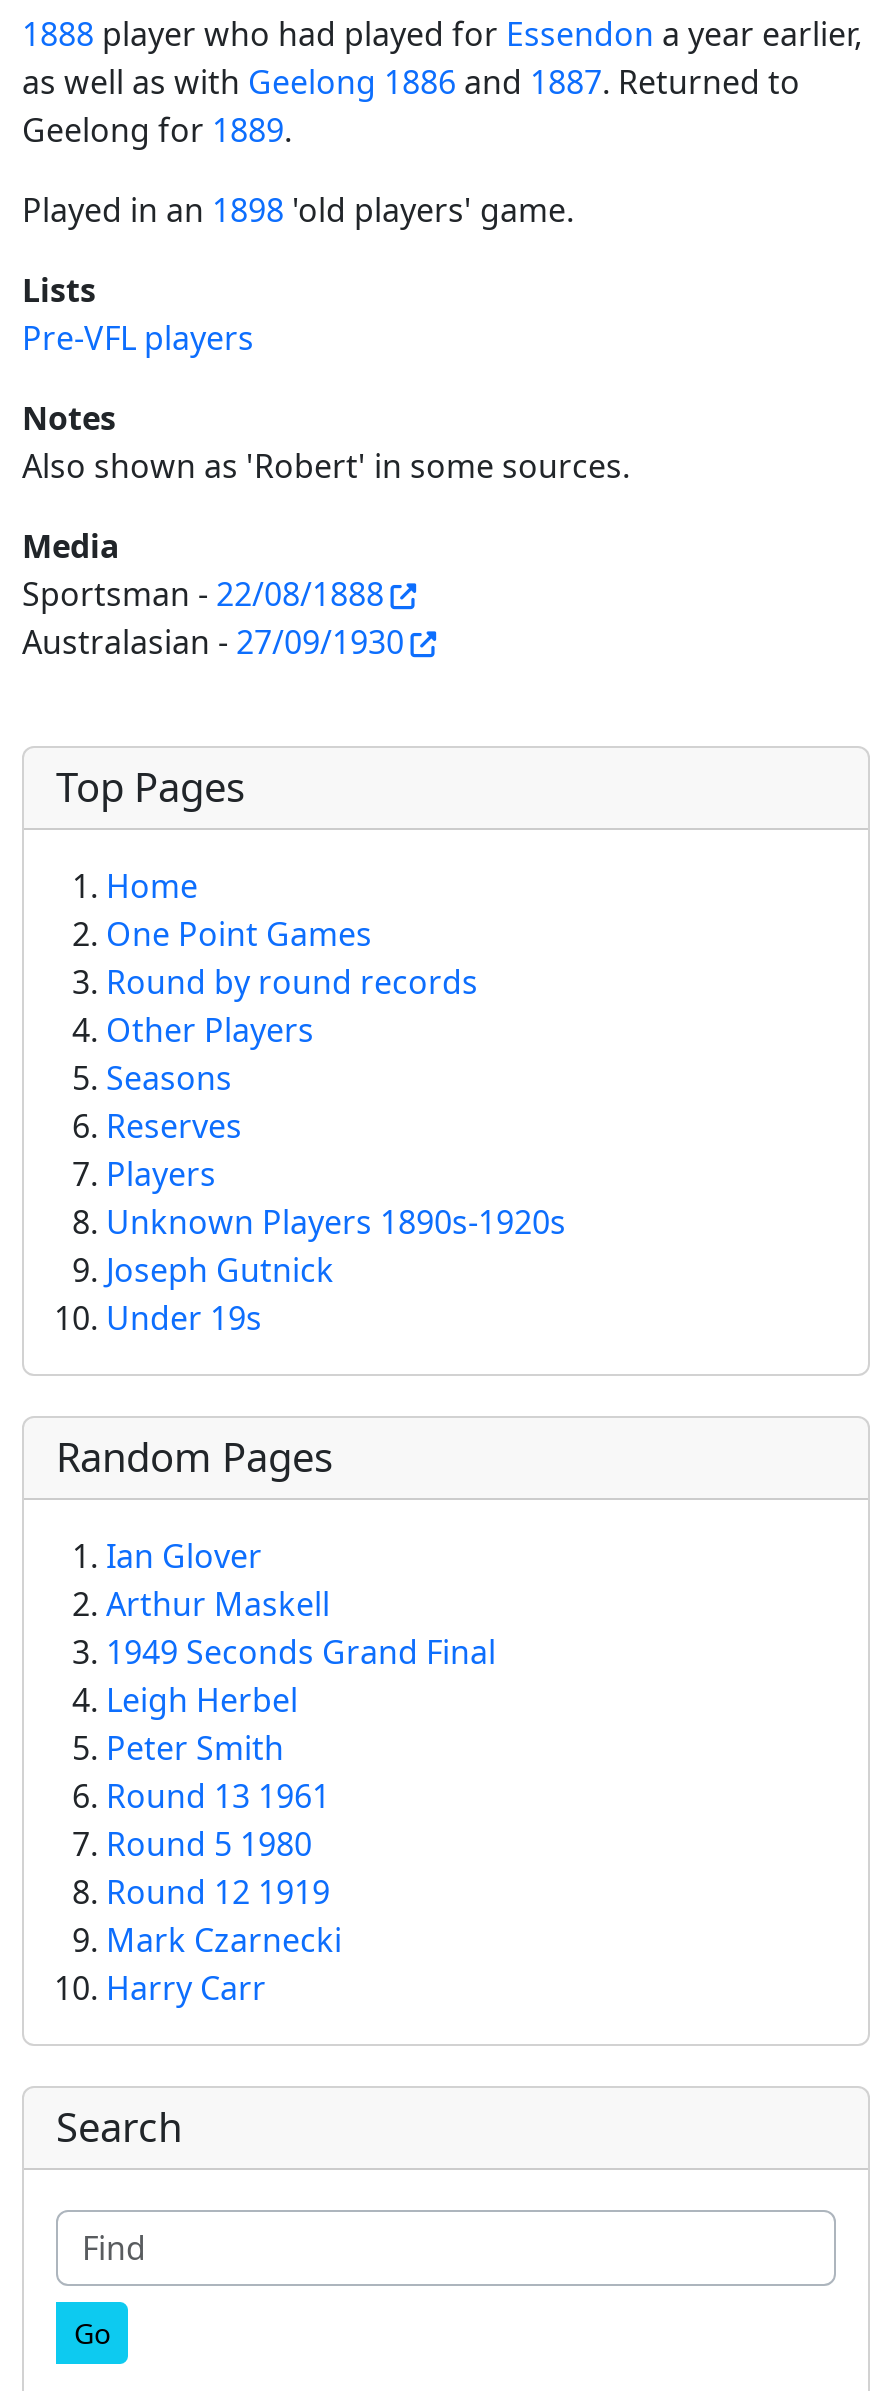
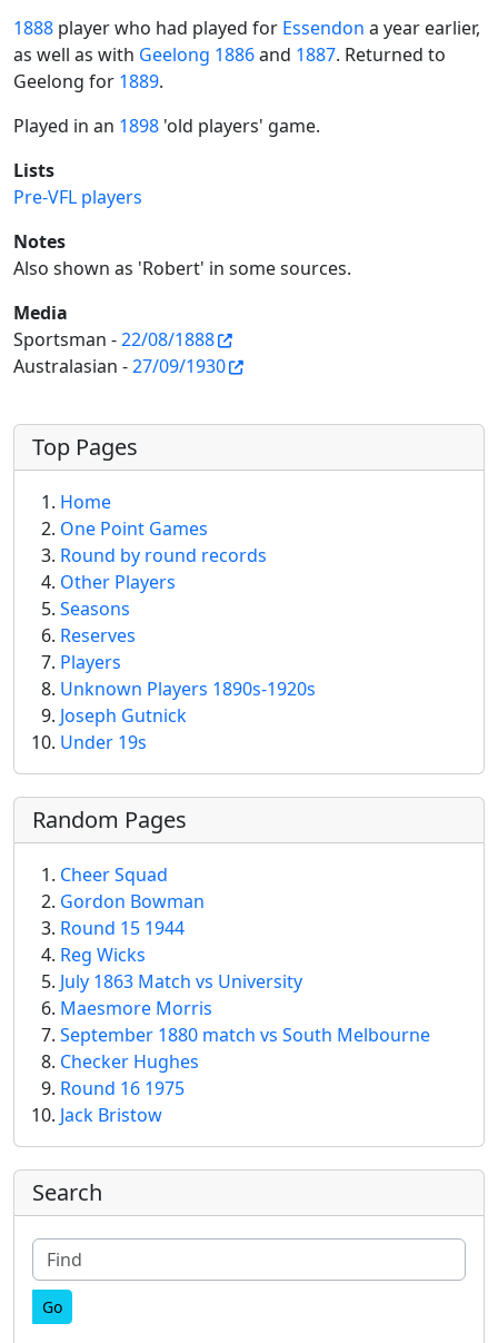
[106,1535,496,2011] Ian Glover | Arthur Maskell | 1949 Seconds Grand Final | Leigh Herbel | Peter Smith | Round 13 1961 | Round 5 1980 | Round 12 1919 | Mark Czarnecki | Harry Carr -> [60,863,430,1128] Cheer Squad | Gordon Bowman | Round 15 1944 | Reg Wicks | July 1863 Match vs University | Maesmore Morris | September 1880 match vs South Melbourne | Checker Hughes | Round 16 1975 | Jack Bristow

